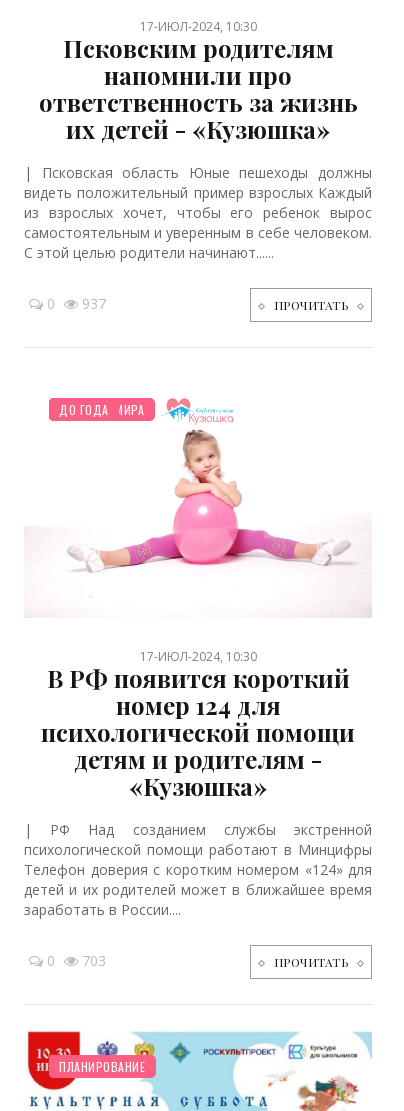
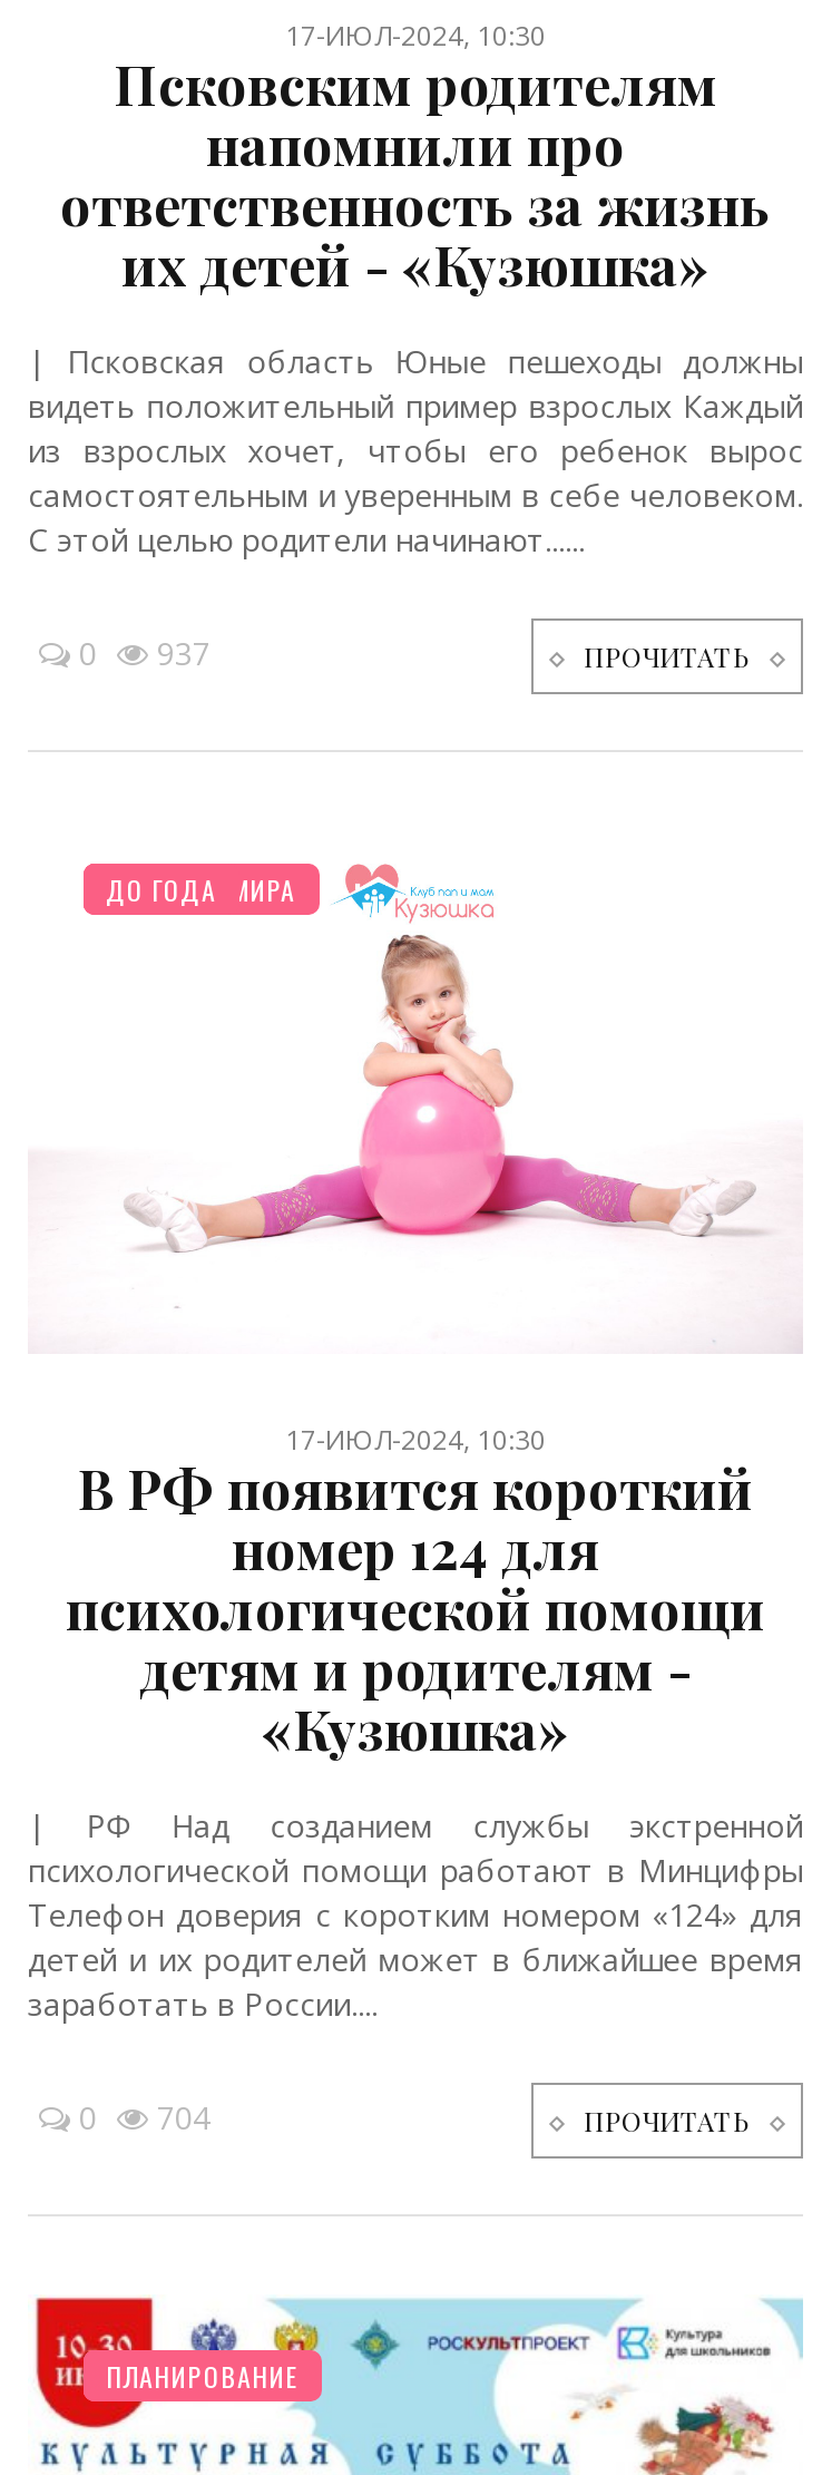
[43,951,106,970] 0 703 -> [70,2096,211,2138] 0 704

